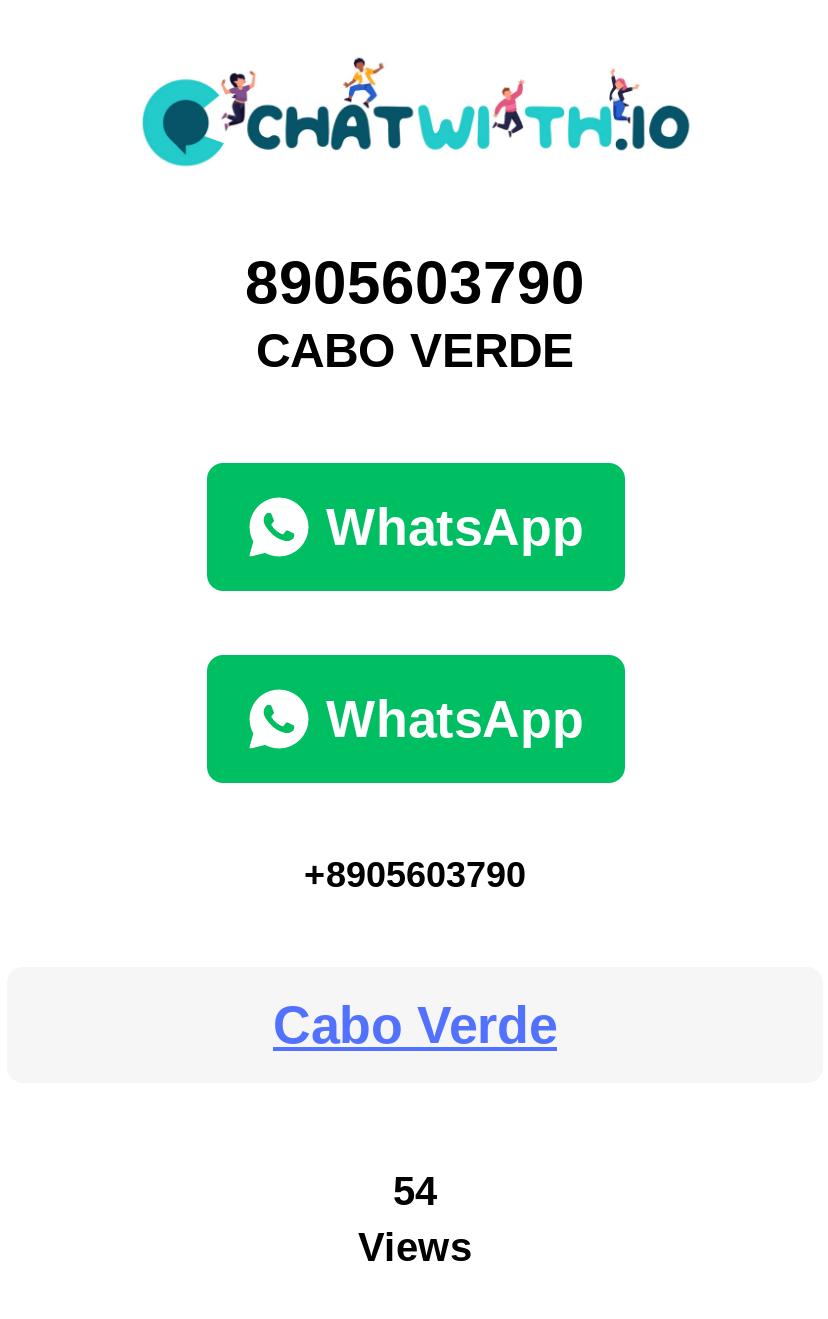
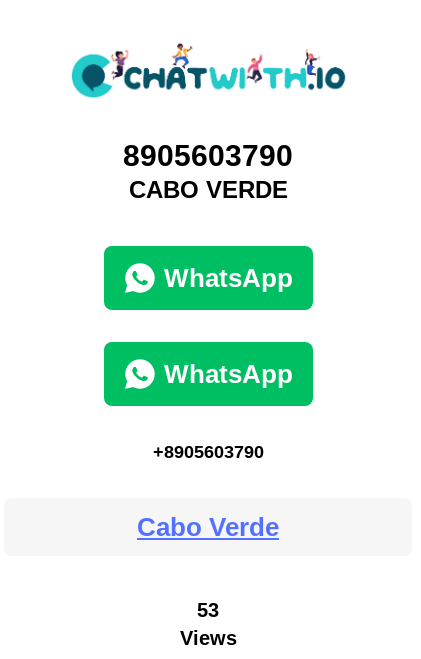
[393,1169,437,1213] 54 -> [197,599,219,621] 53

